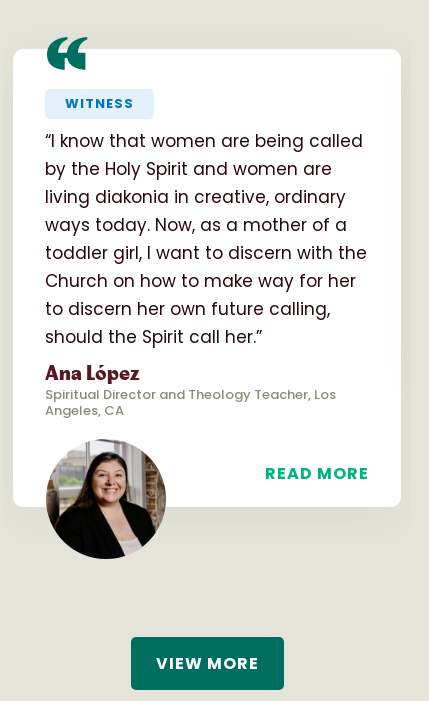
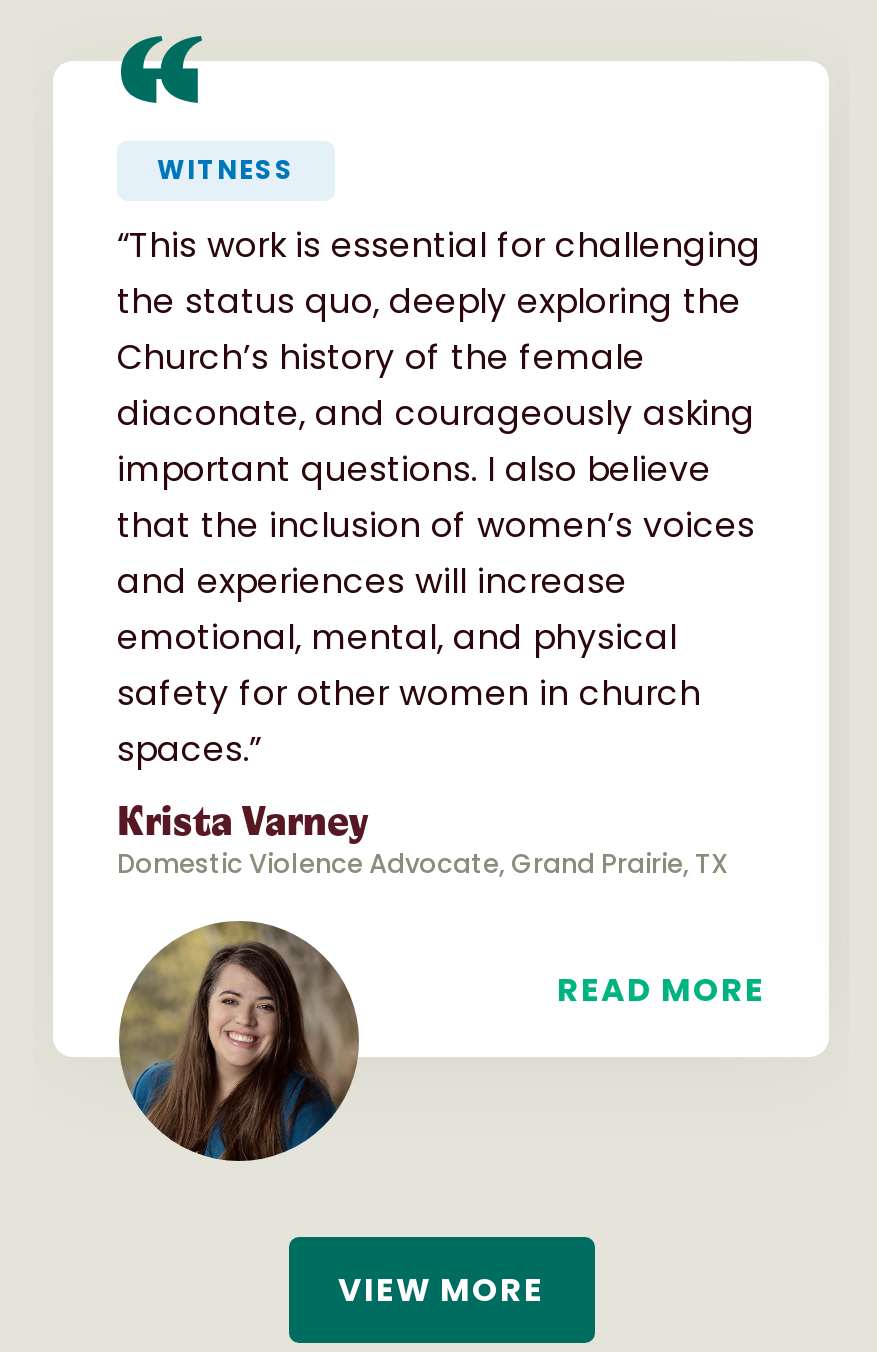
[45,129,367,349] “I know that women are being called | by the Holy Spirit and women are | living diakonia in creative, ordinary | ways today. Now, as a mother of a | toddler girl, I want to discern with the | Church on how to make way for her | to discern her own future calling, | should the Spirit call her.” -> [117,221,761,773] “This work is essential for challenging | the status quo, deeply exploring the | Church’s history of the female | diaconate, and courageously asking | important questions. I also believe | that the inclusion of women’s voices | and experiences will increase | emotional, mental, and physical | safety for other women in church | spaces.”
[45,362,336,420] Ana López | Spiritual Director and Theology Teacher, Los | Angeles, CA -> [117,799,729,883] Krista Varney | Domestic Violence Advocate, Grand Prairie, TX
[48,468,163,558] [image] -> [125,923,349,1161] [image]
moved [265,462,369,485] -> [557,967,765,1013]: READ MORE

